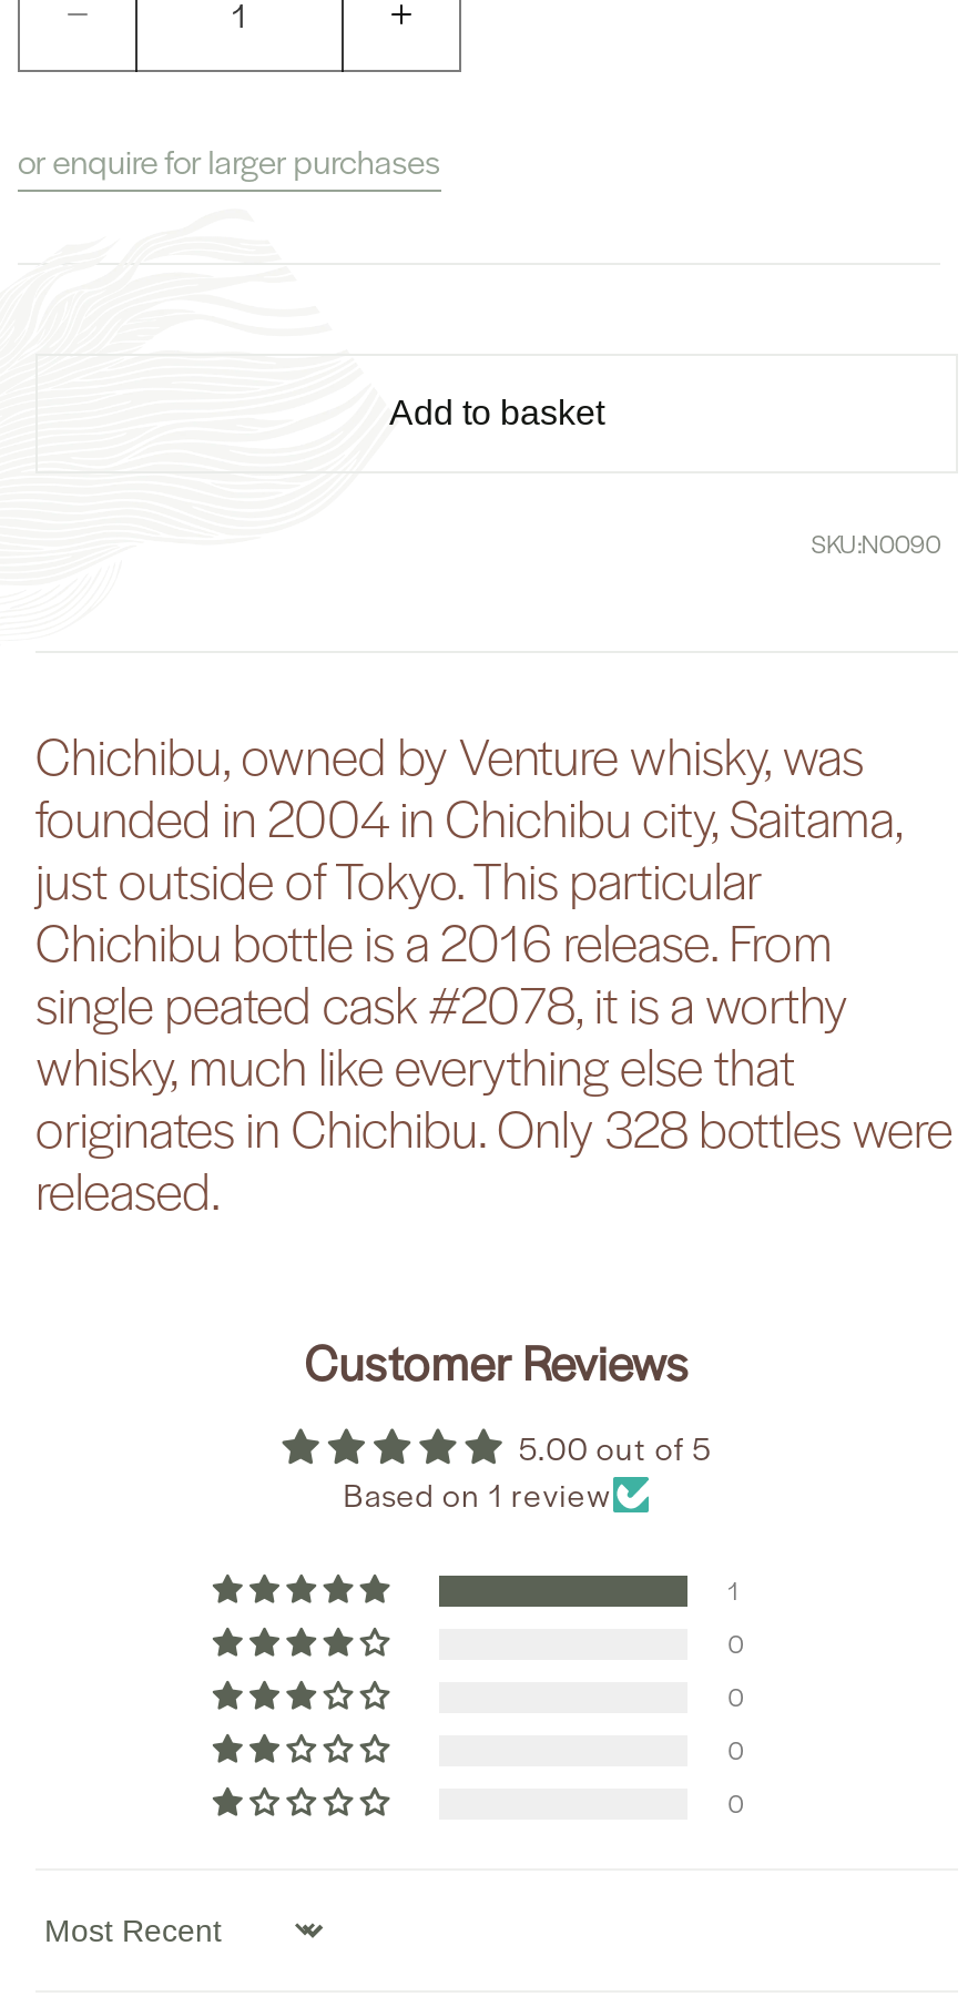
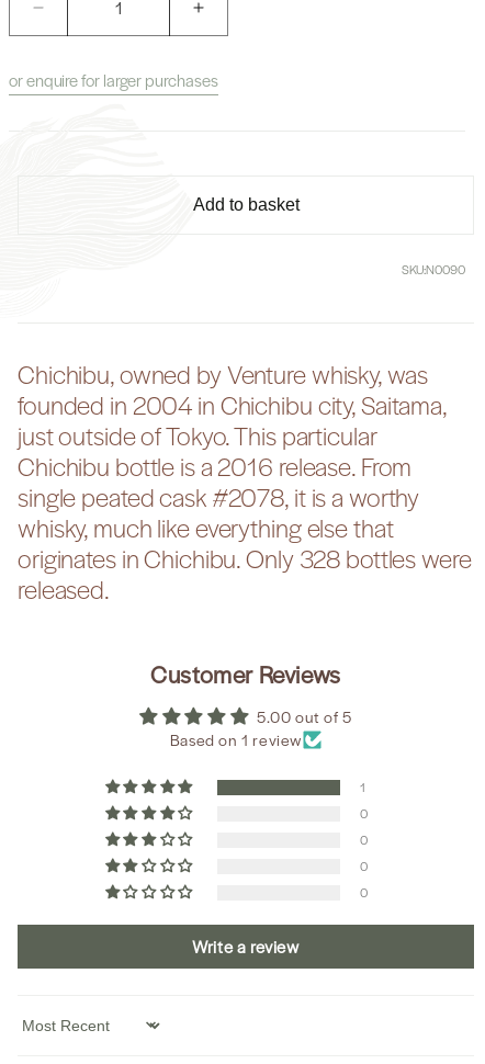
none -> [192,934,299,958] Write a review

